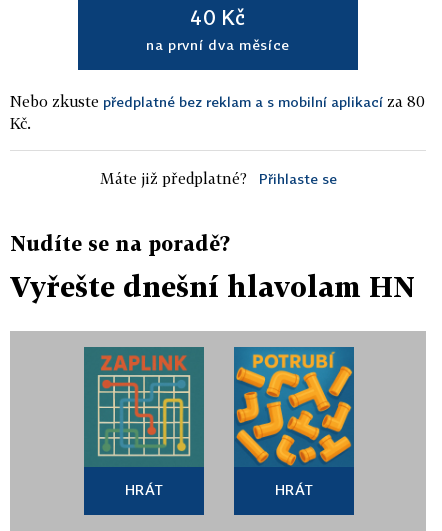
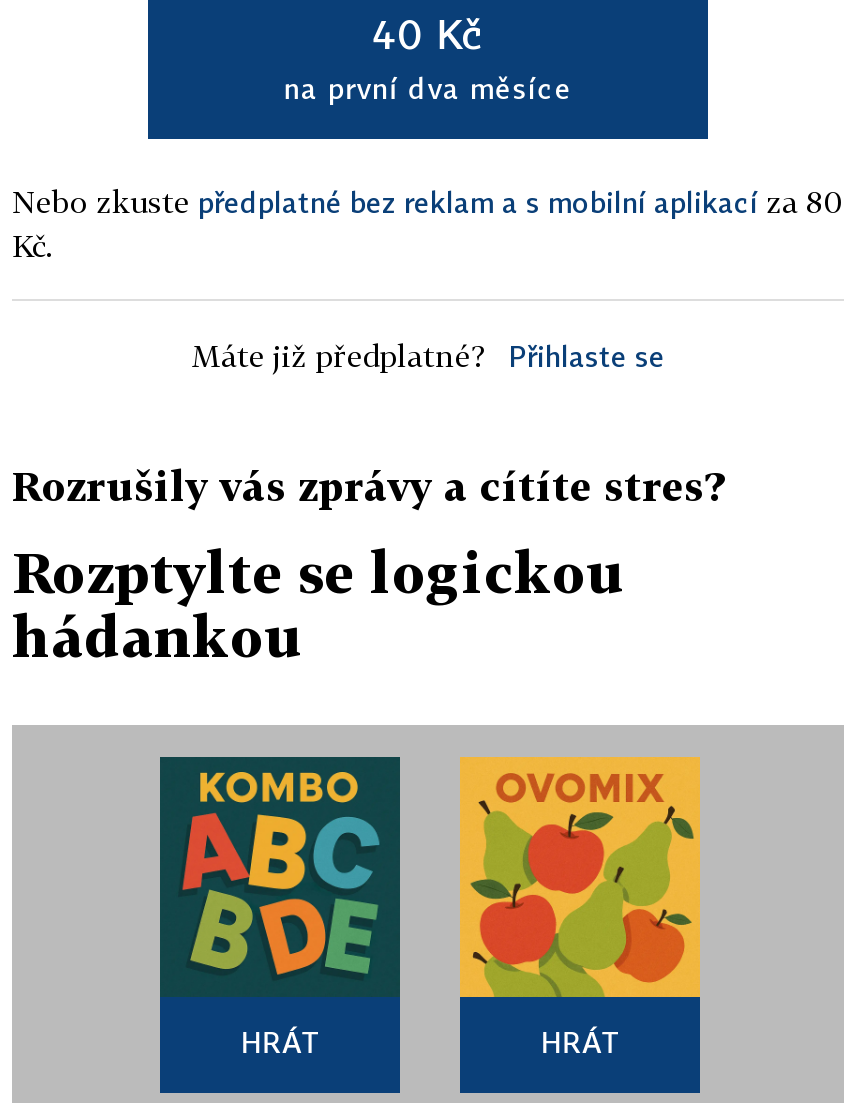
[10,231,230,255] Nudíte se na poradě? -> [12,461,724,509] Rozrušily vás zprávy a cítíte stres?
[10,270,415,303] Vyřešte dnešní hlavolam HN -> [12,539,626,669] Rozptylte se logickou | hádankou
[84,347,204,467] [image] -> [162,759,398,997] [image]
[233,346,355,467] [image] -> [458,755,702,999] [image]

